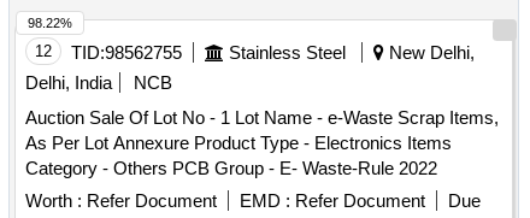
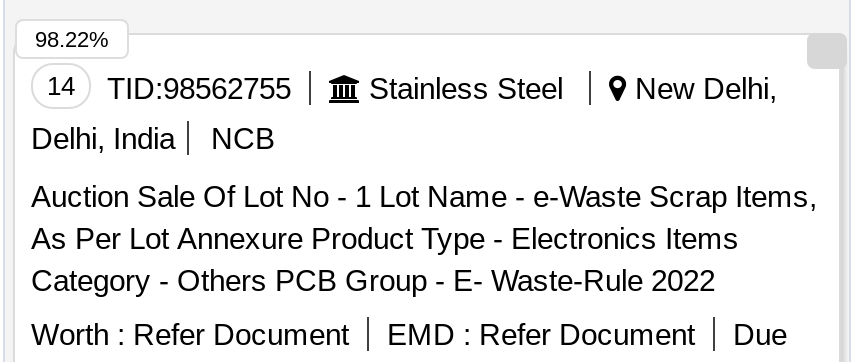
[35,42,182,63] 12 TID:98562755 -> [47,71,291,105] 14 TID:98562755

